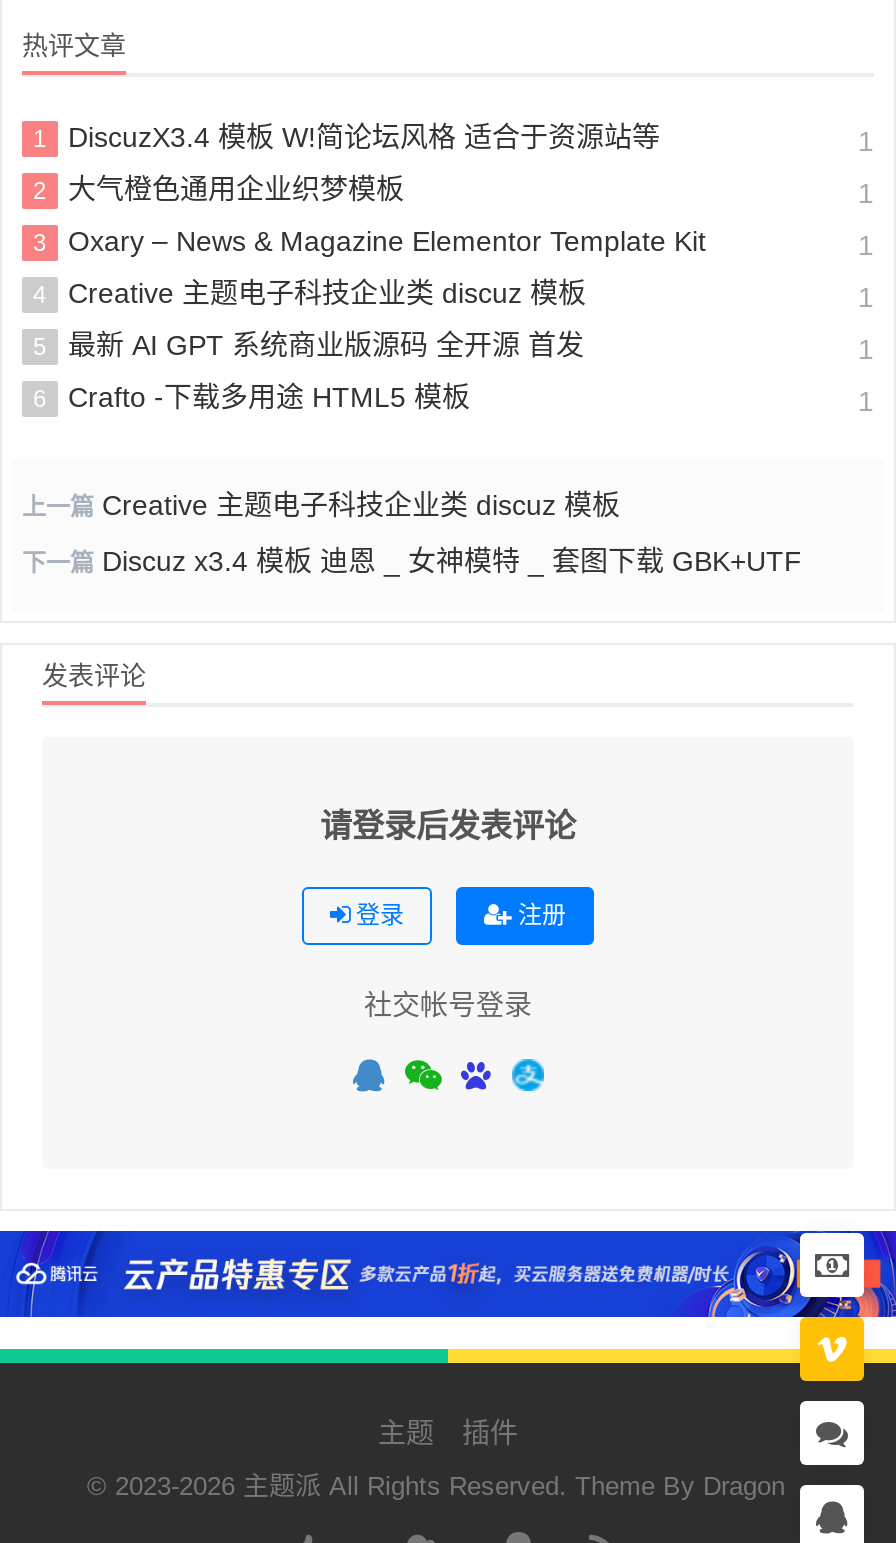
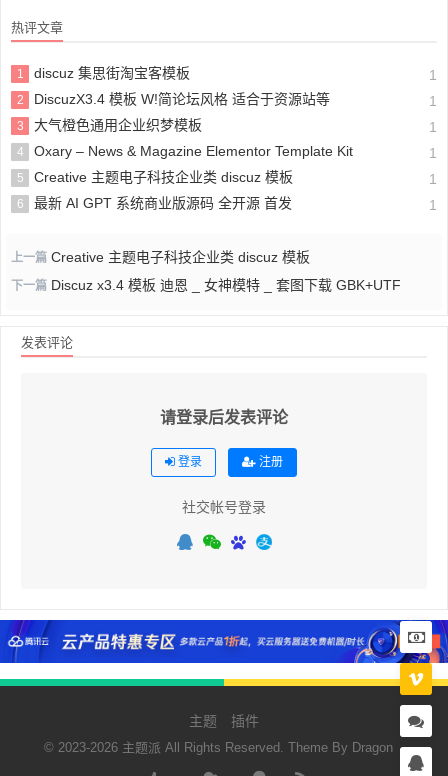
none -> [34,65,190,81] discuz 集思街淘宝客模板
moved [68,120,660,152] -> [34,91,330,107]: DiscuzX3.4 模板 W!简论坛风格 适合于资源站等
moved [68,172,404,204] -> [34,117,202,133]: 大气橙色通用企业织梦模板
moved [68,224,706,256] -> [34,143,353,159]: Oxary – News & Magazine Elementor Template Kit
moved [68,276,586,308] -> [34,169,293,185]: Creative 主题电子科技企业类 discuz 模板
moved [68,328,584,360] -> [34,195,292,211]: 最新 AI GPT 系统商业版源码 全开源 首发
[68,380,470,412] Crafto -下载多用途 HTML5 模板 -> none

